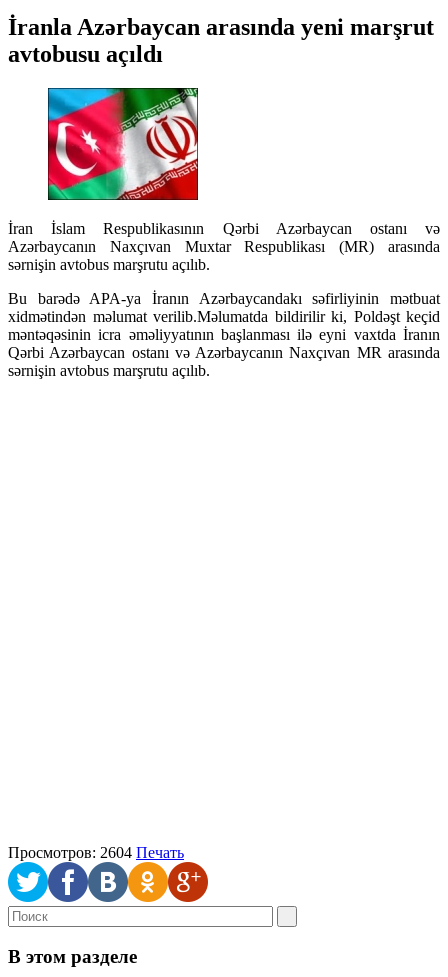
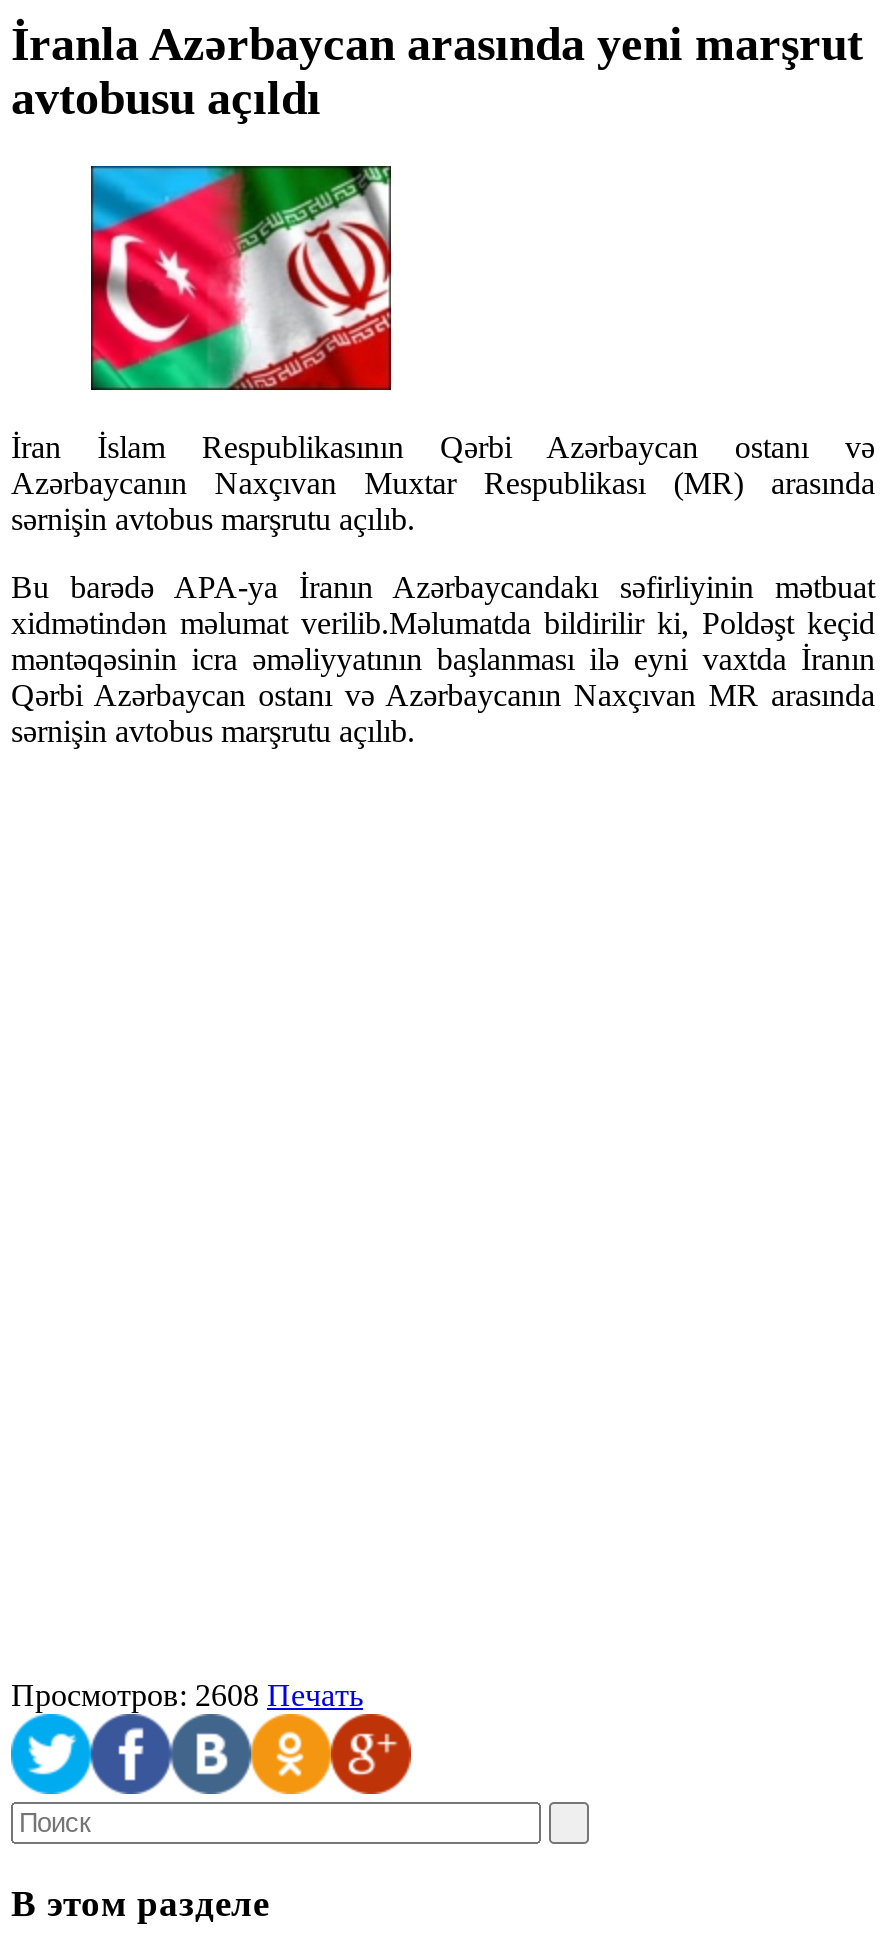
[8,844,184,861] Просмотров: 2604 Печать -> [11,1678,363,1712] Просмотров: 2608 Печать

